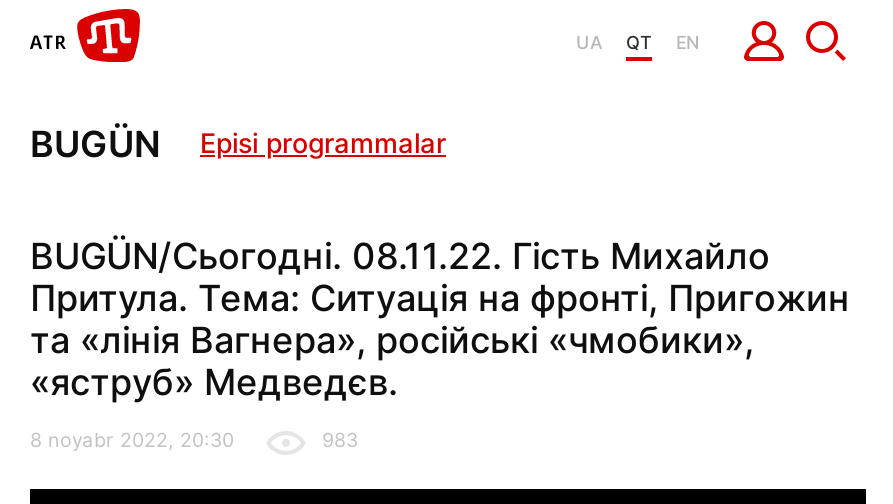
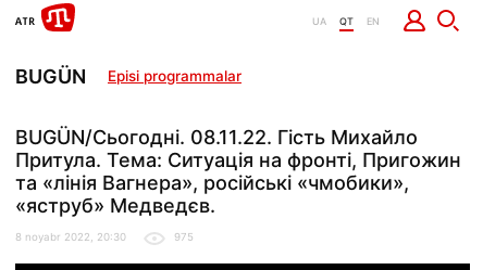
[322,429,358,451] 983 -> [174,231,194,243] 975

